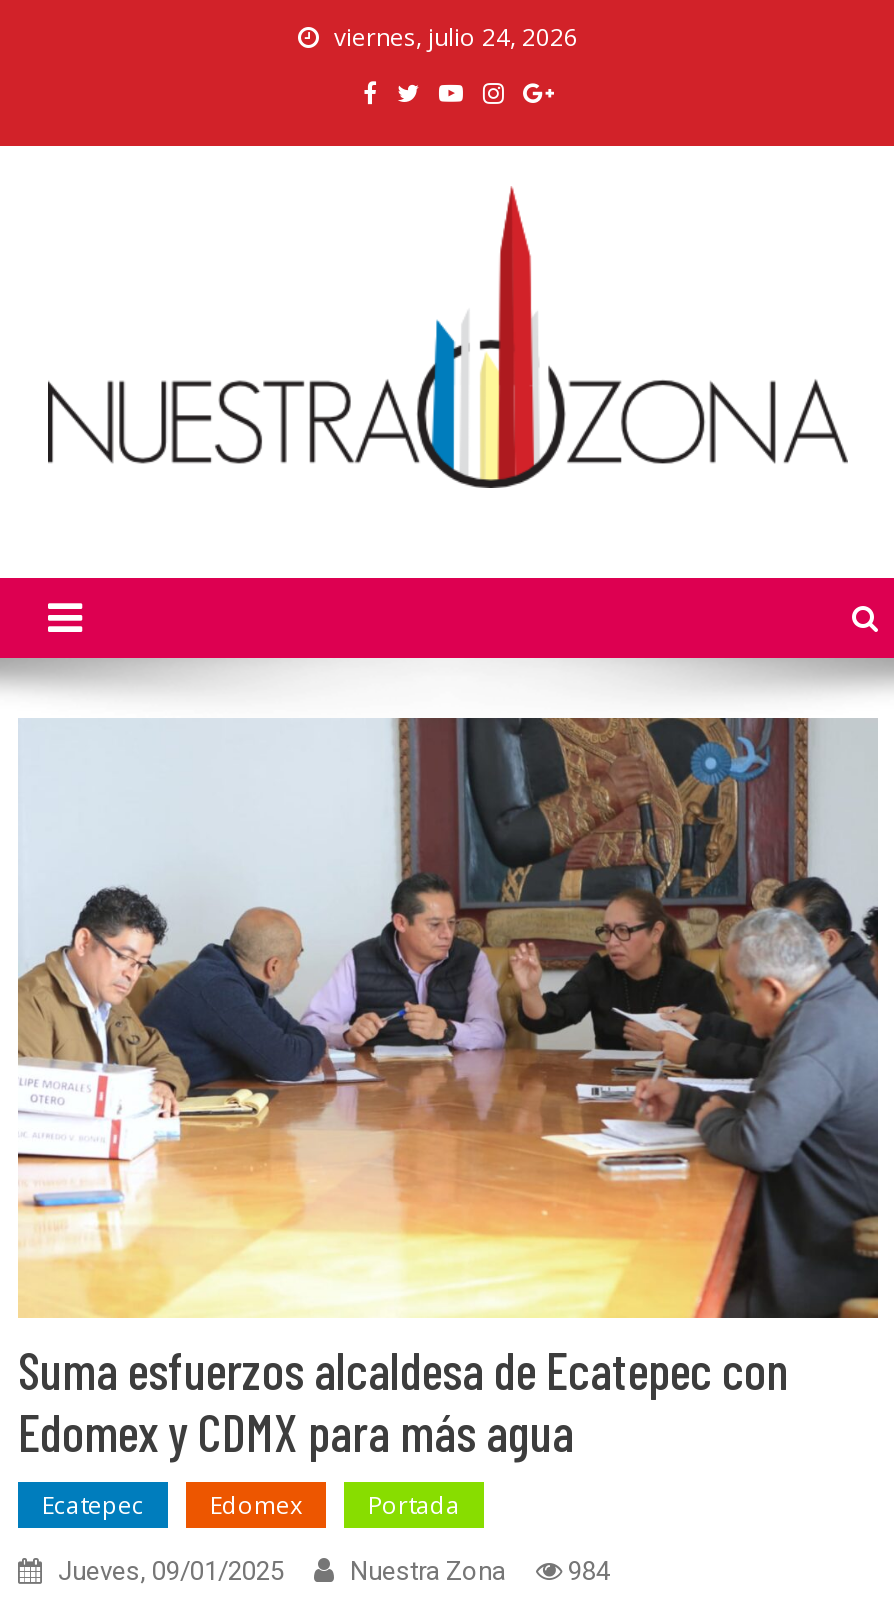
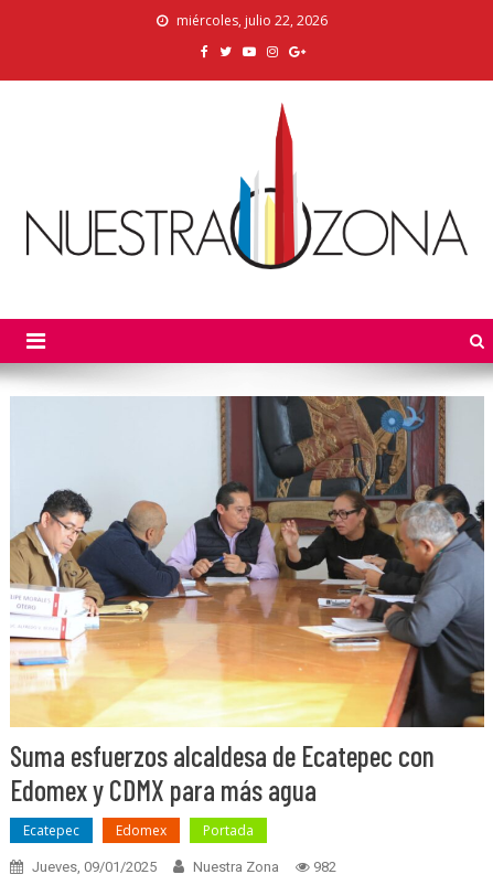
[334,20,578,54] viernes, julio 24, 2026 -> [176,11,327,30] miércoles, julio 22, 2026
[568,1556,610,1586] 984 -> [313,858,336,875] 982

